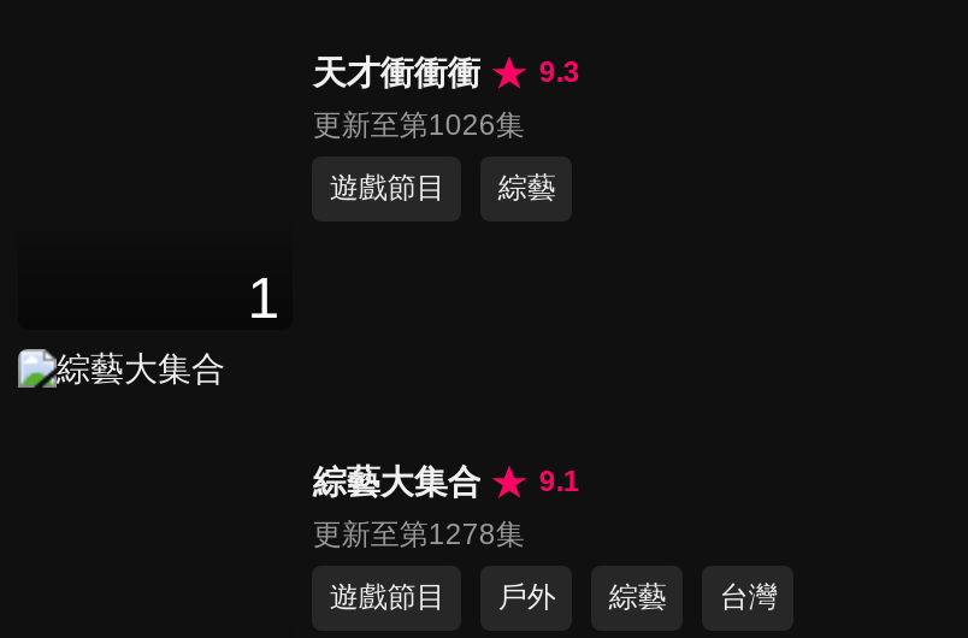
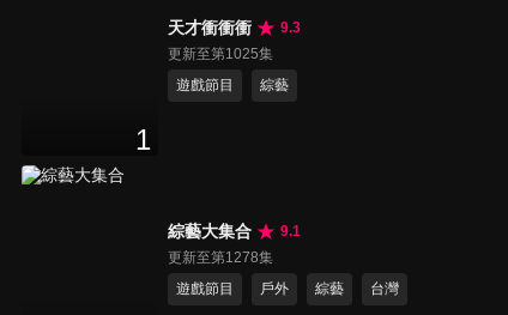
[313,109,525,143] 更新至第1026集 -> [168,46,274,63] 更新至第1025集

